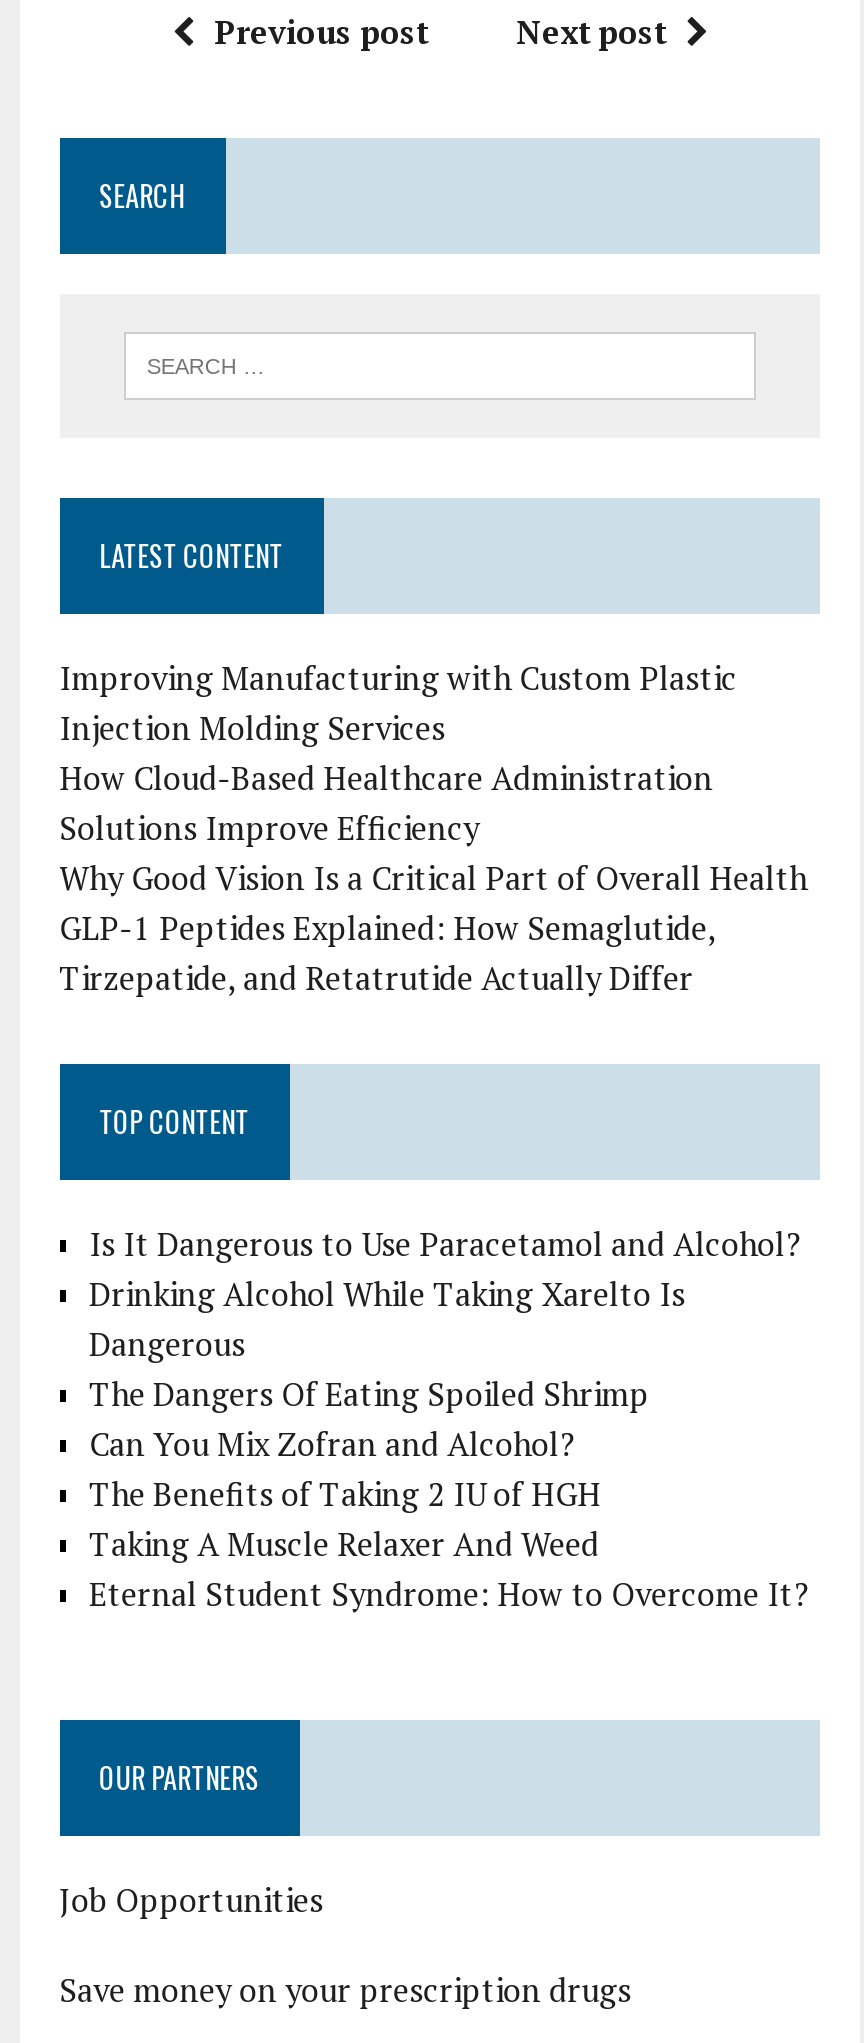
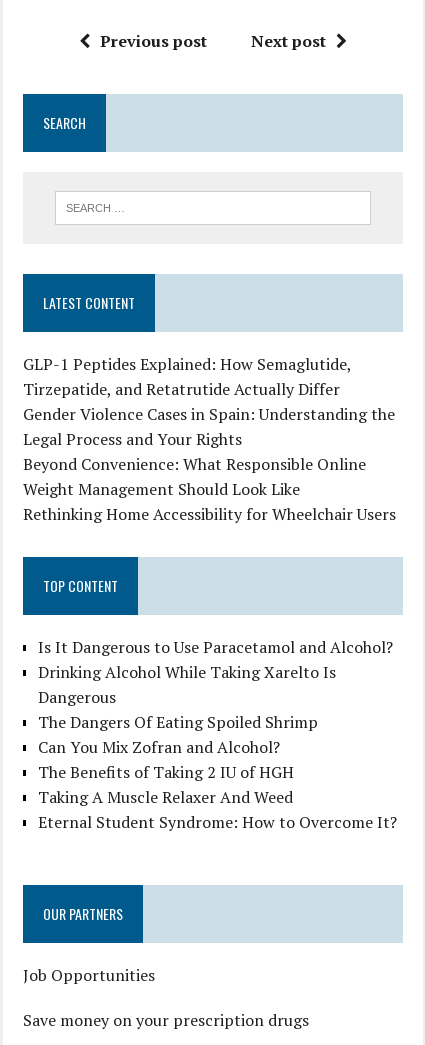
[59,656,807,900] Improving Manufacturing with Custom Plastic | Injection Molding Services | How Cloud-Based Healthcare Administration | Solutions Improve Efficiency | Why Good Vision Is a Critical Part of Overall Health -> none
moved [59,906,715,1000] -> [23,353,351,400]: GLP-1 Peptides Explained: How Semaglutide, | Tirzepatide, and Retatrutide Actually Differ
none -> [23,403,396,525] Gender Violence Cases in Spain: Understanding the | Legal Process and Your Rights | Beyond Convenience: What Responsible Online | Weight Management Should Look Like | Rethinking Home Accessibility for Wheelchair Users

